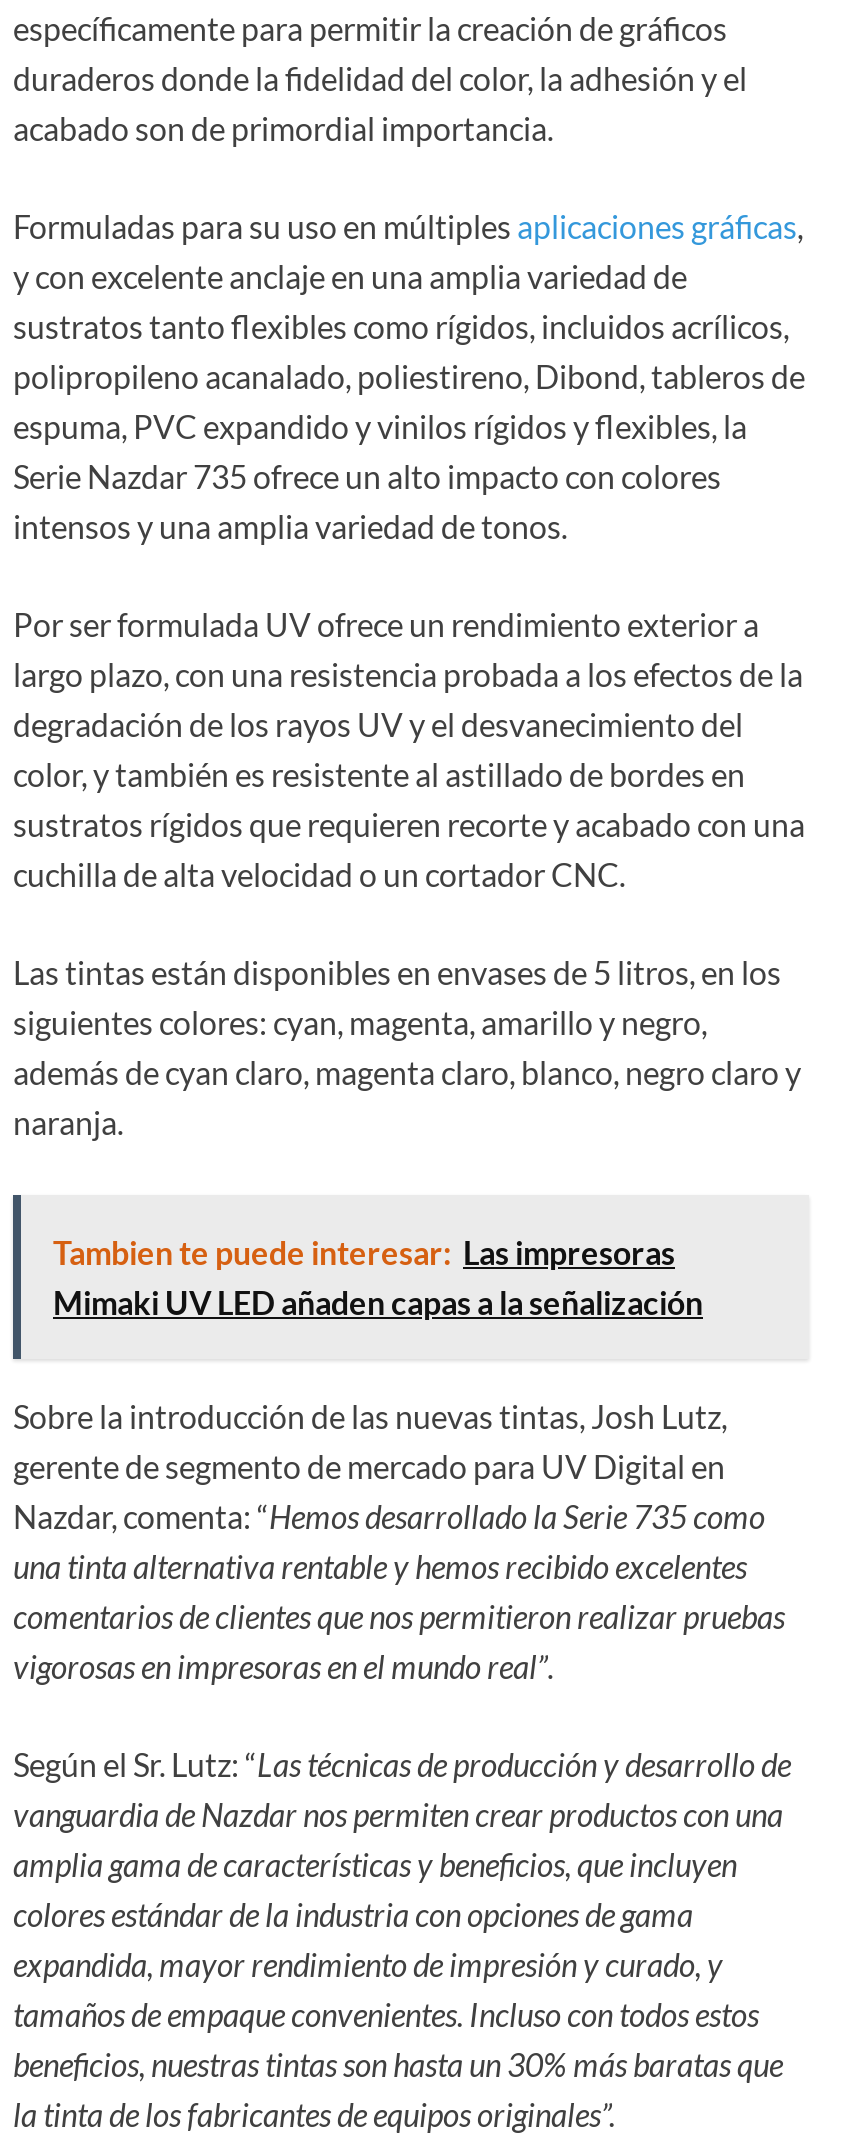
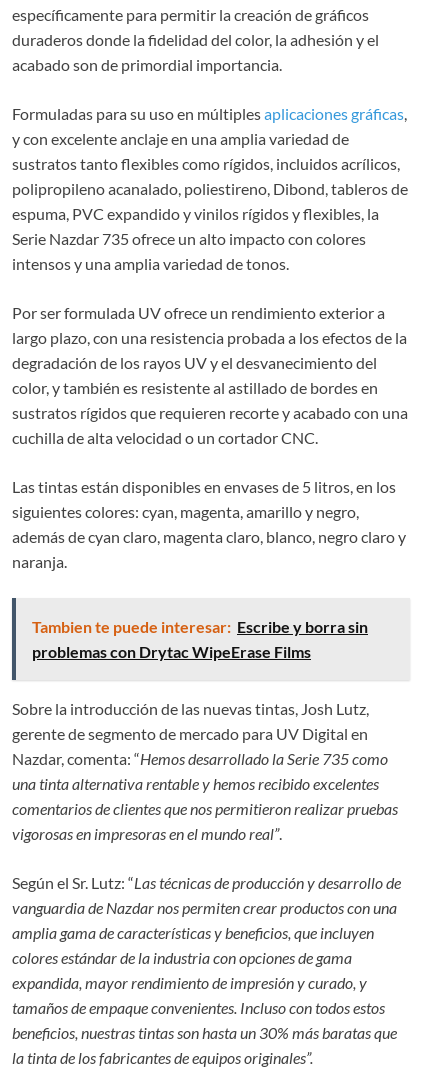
[53,1233,703,1321] Tambien te puede interesar: Las impresoras | Mimaki UV LED añaden capas a la señalización -> [32,617,368,661] Tambien te puede interesar: Escribe y borra sin | problemas con Drytac WipeErase Films

